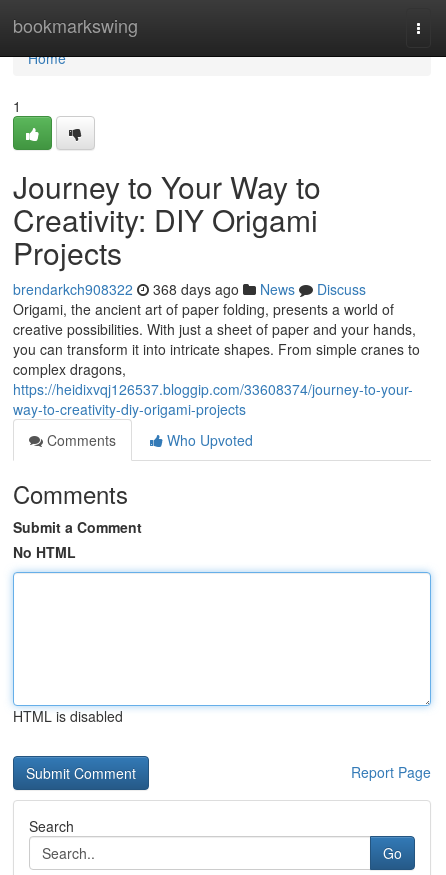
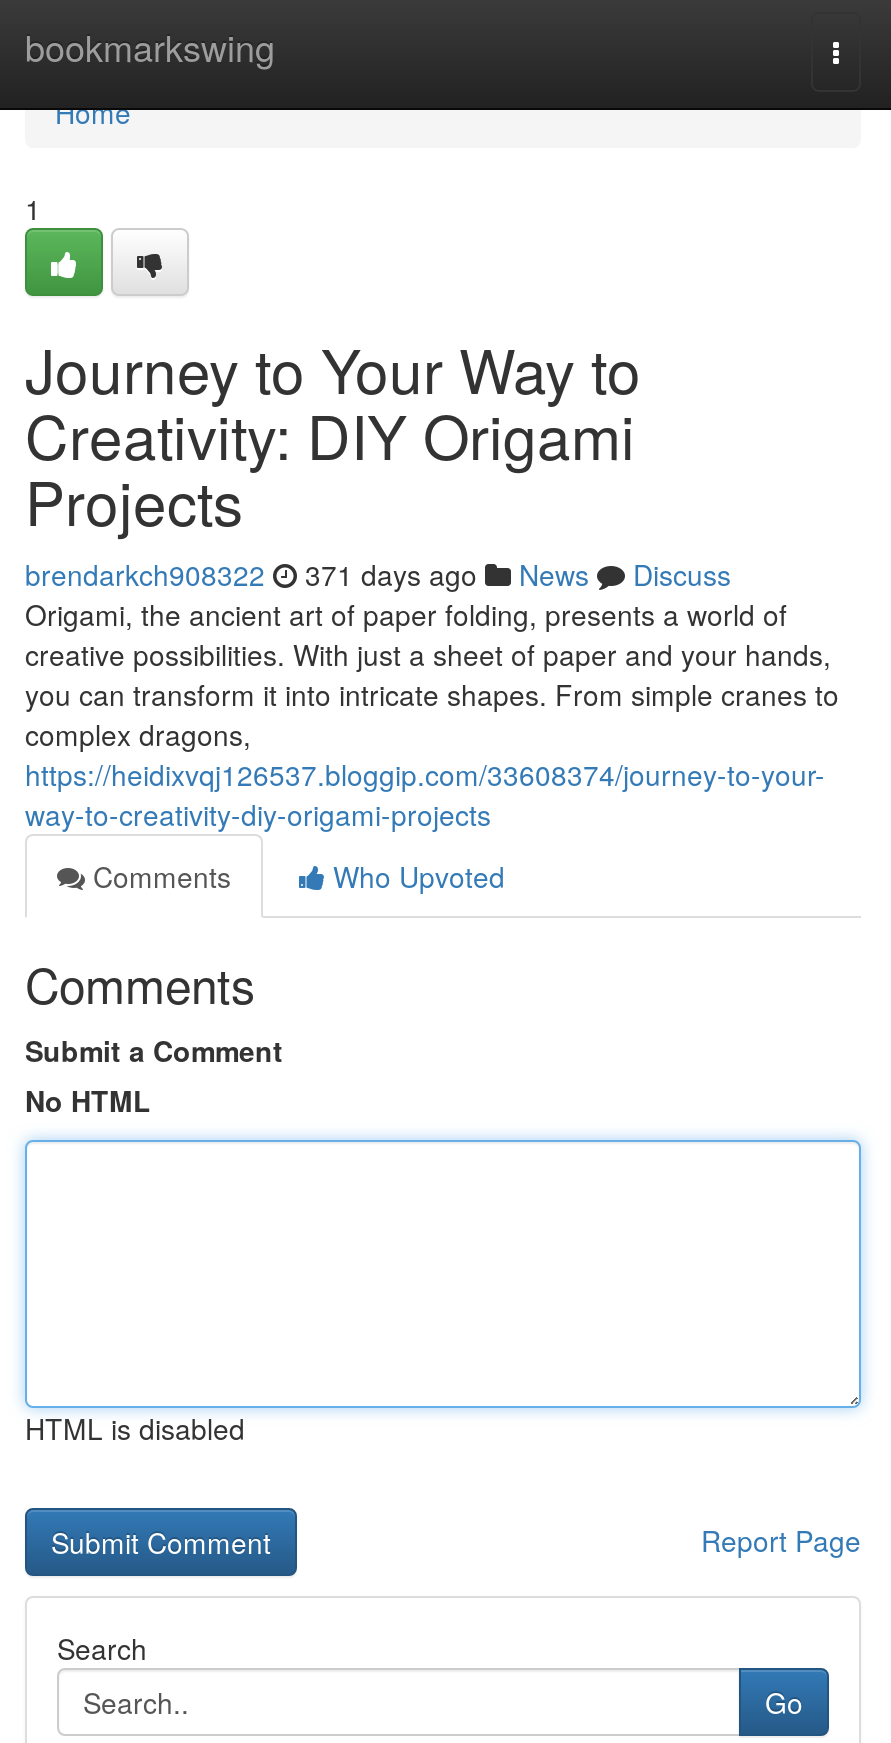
[13,279,366,299] brendarkch908322 368 days ago News Discuss -> [25,554,731,594] brendarkch908322 371 days ago News Discuss

